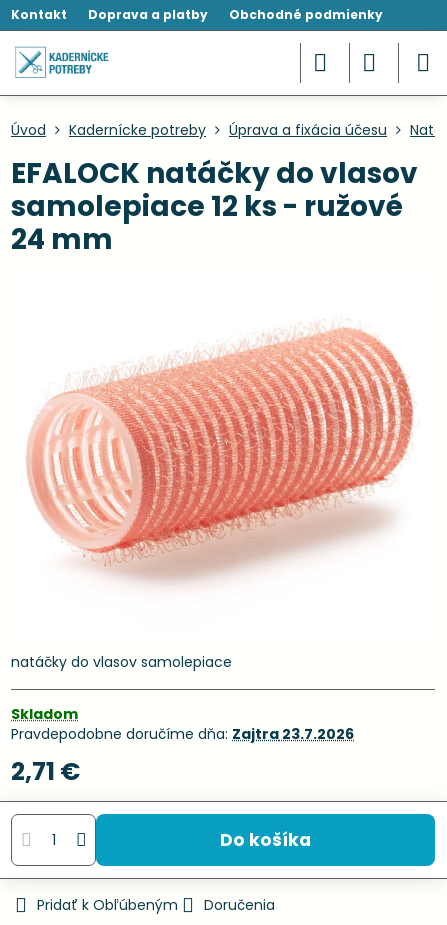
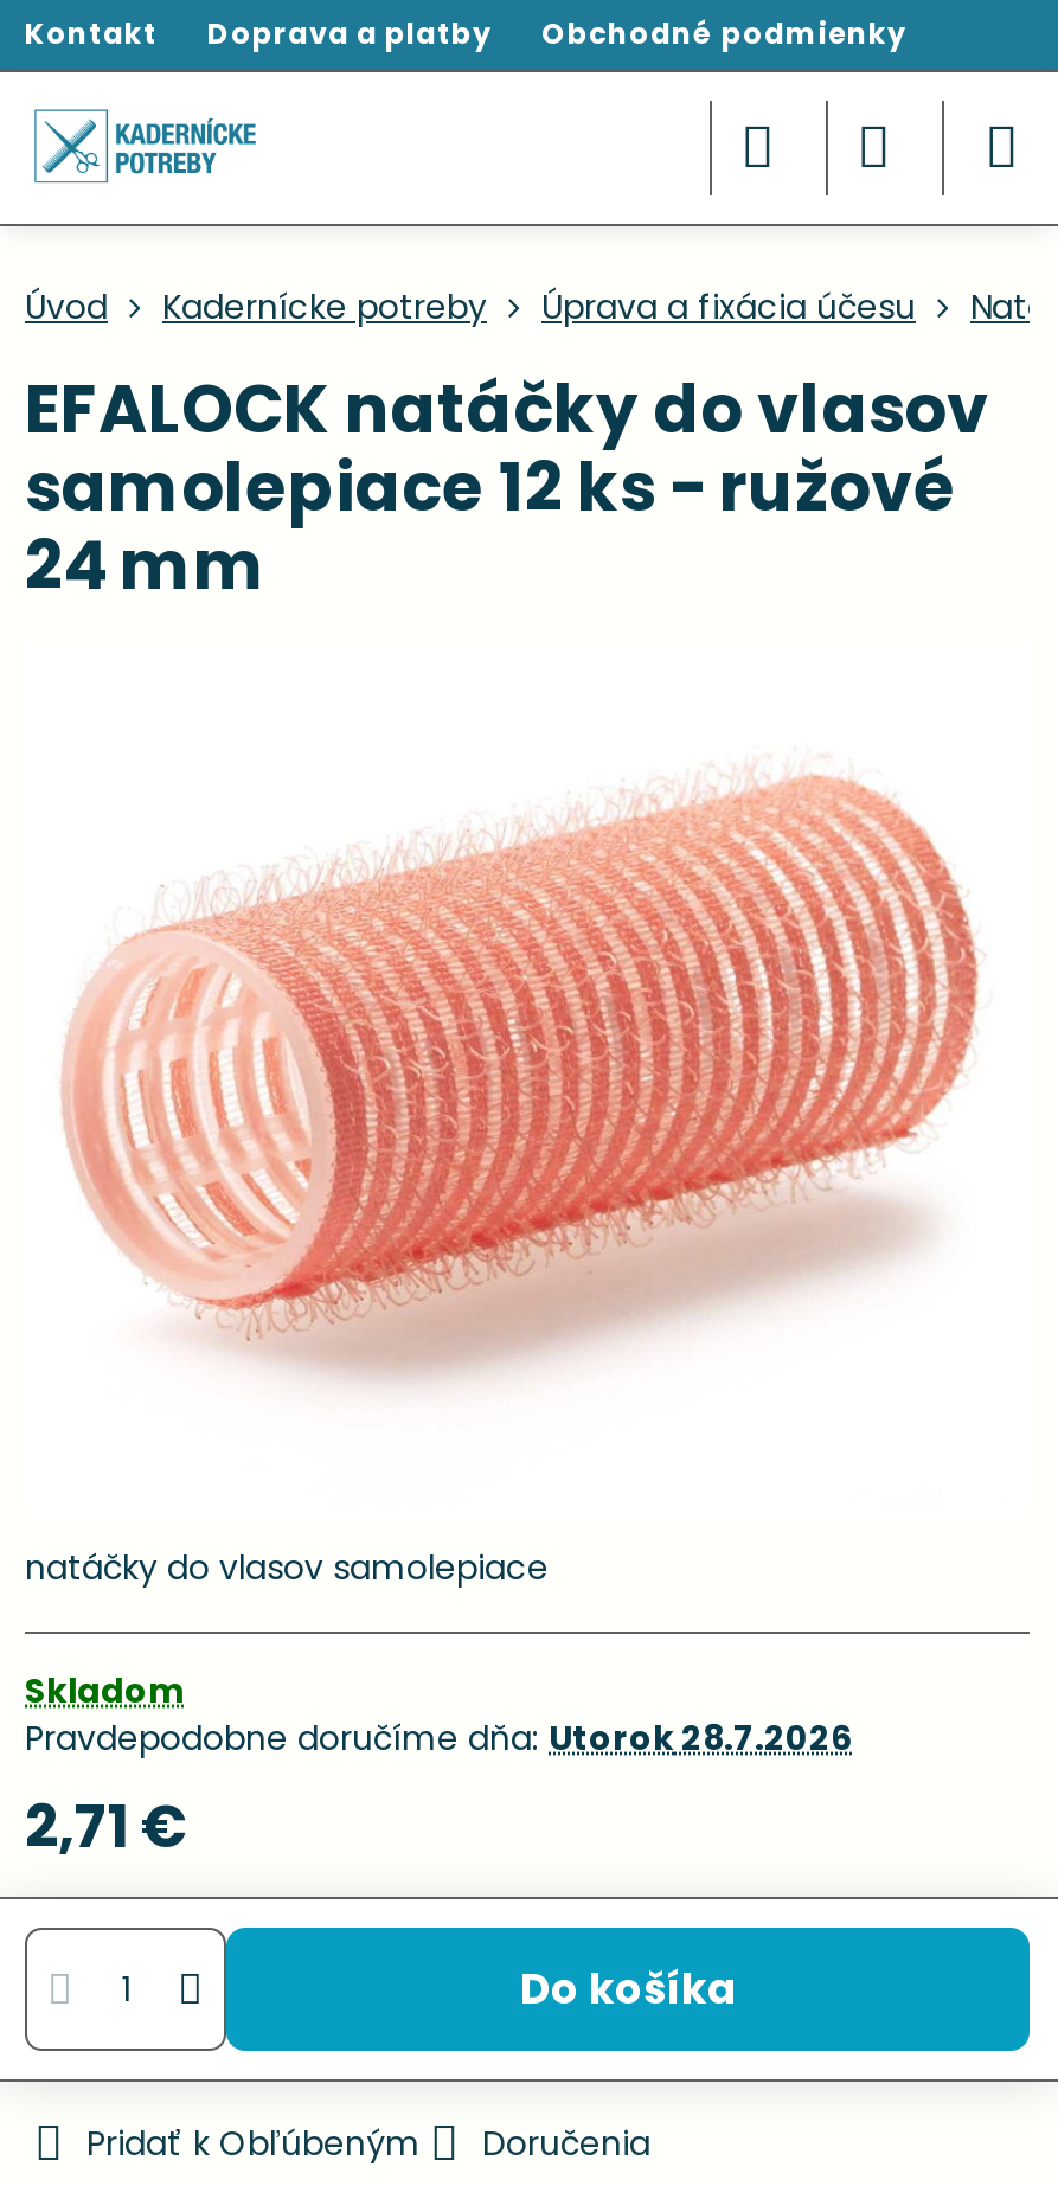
[11,724,354,744] Pravdepodobne doručíme dňa: Zajtra 23.7.2026 -> [25,1714,852,1762] Pravdepodobne doručíme dňa: Utorok 28.7.2026

